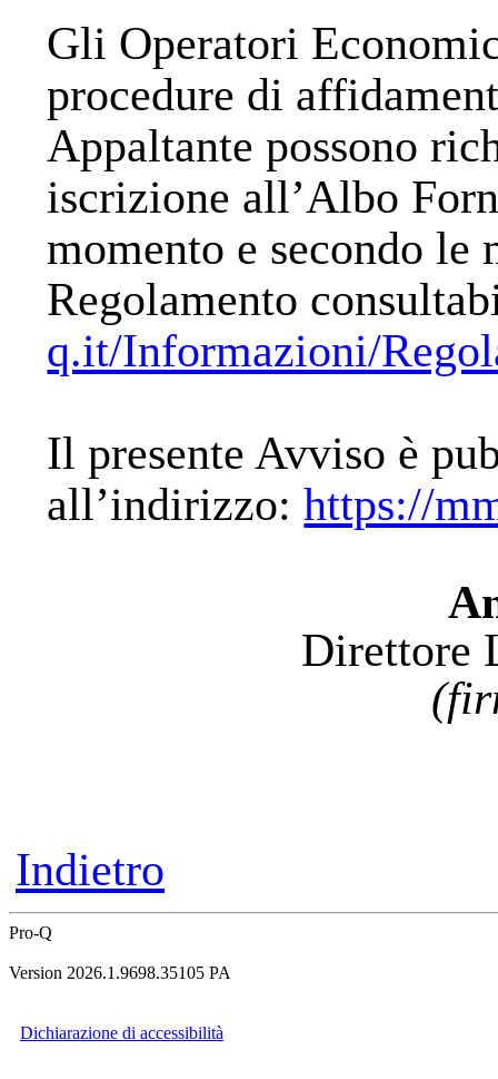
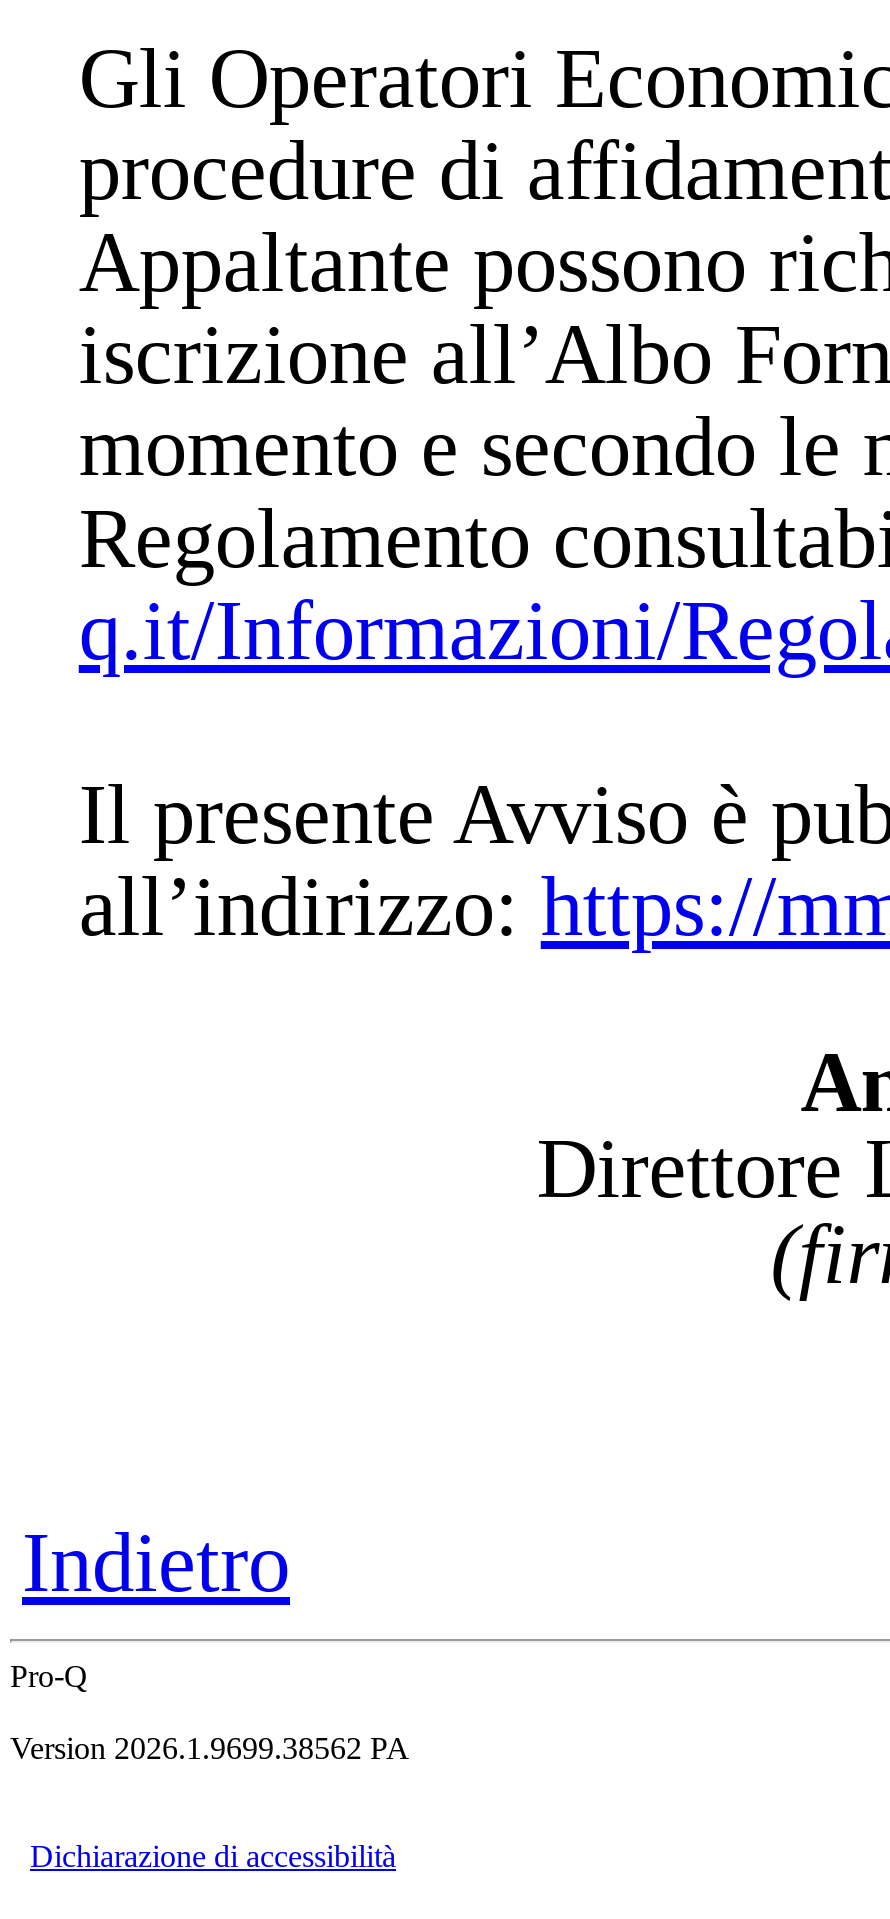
[9,963,231,982] Version 2026.1.9698.35105 PA -> [10,1731,410,1765] Version 2026.1.9699.38562 PA

